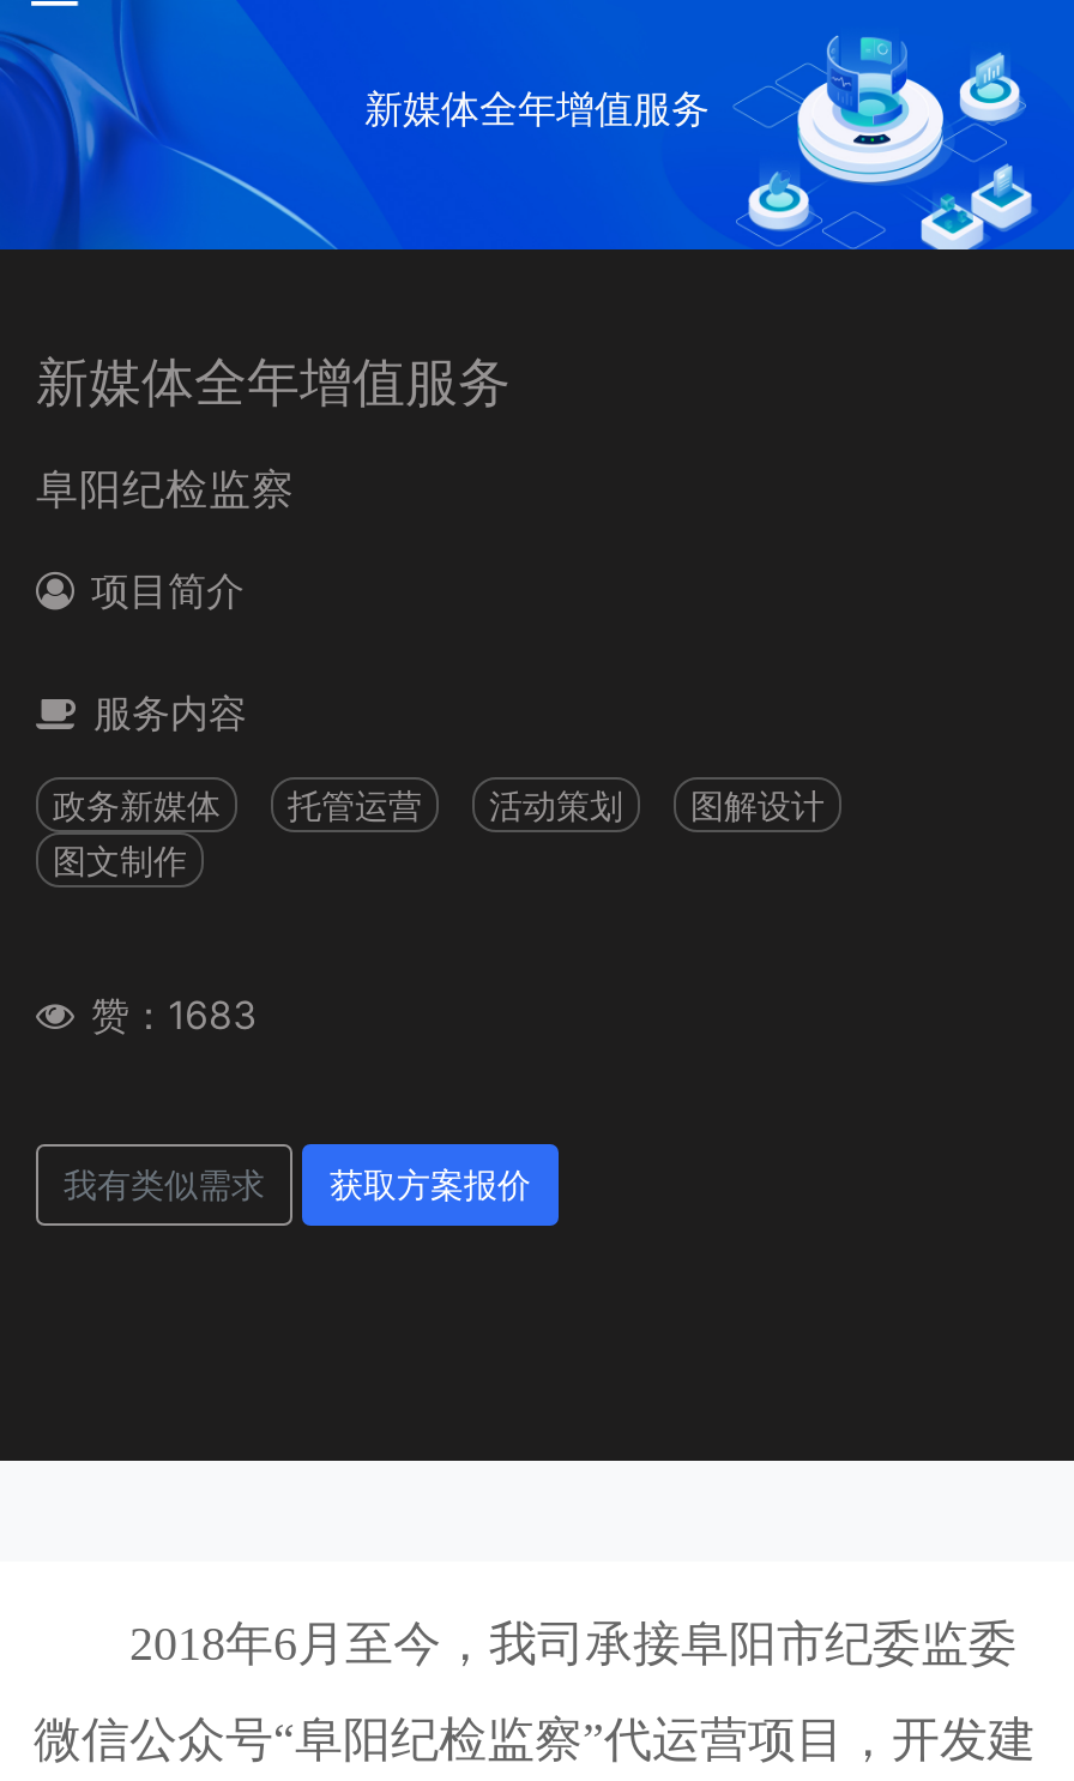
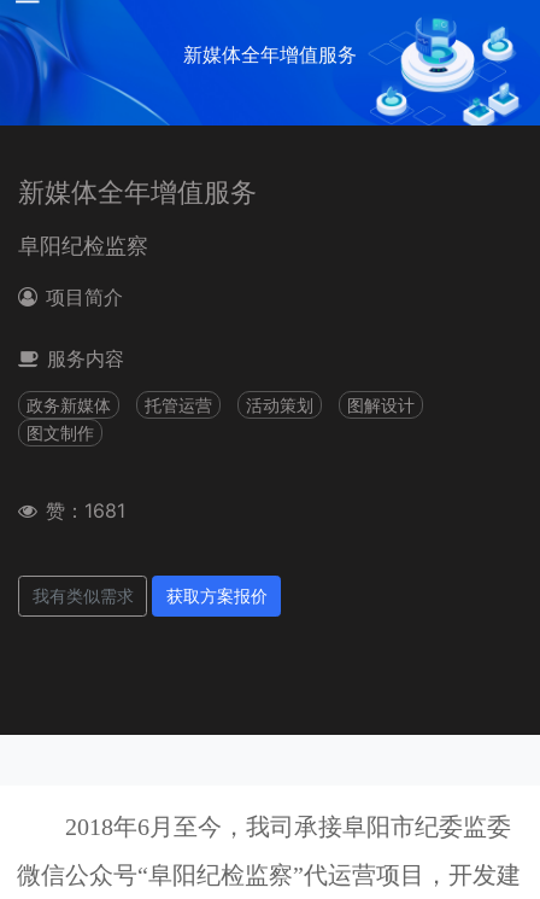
[91,993,257,1039] 赞：1683 -> [46,500,125,523] 赞：1681

